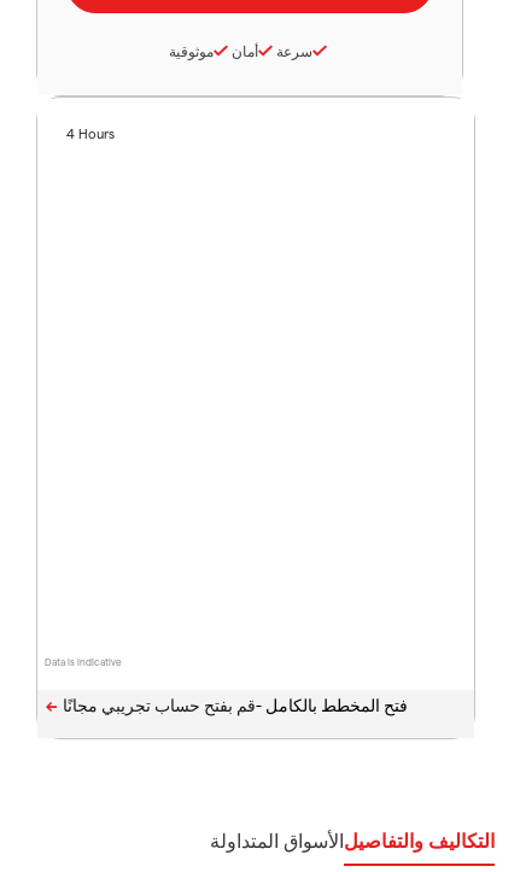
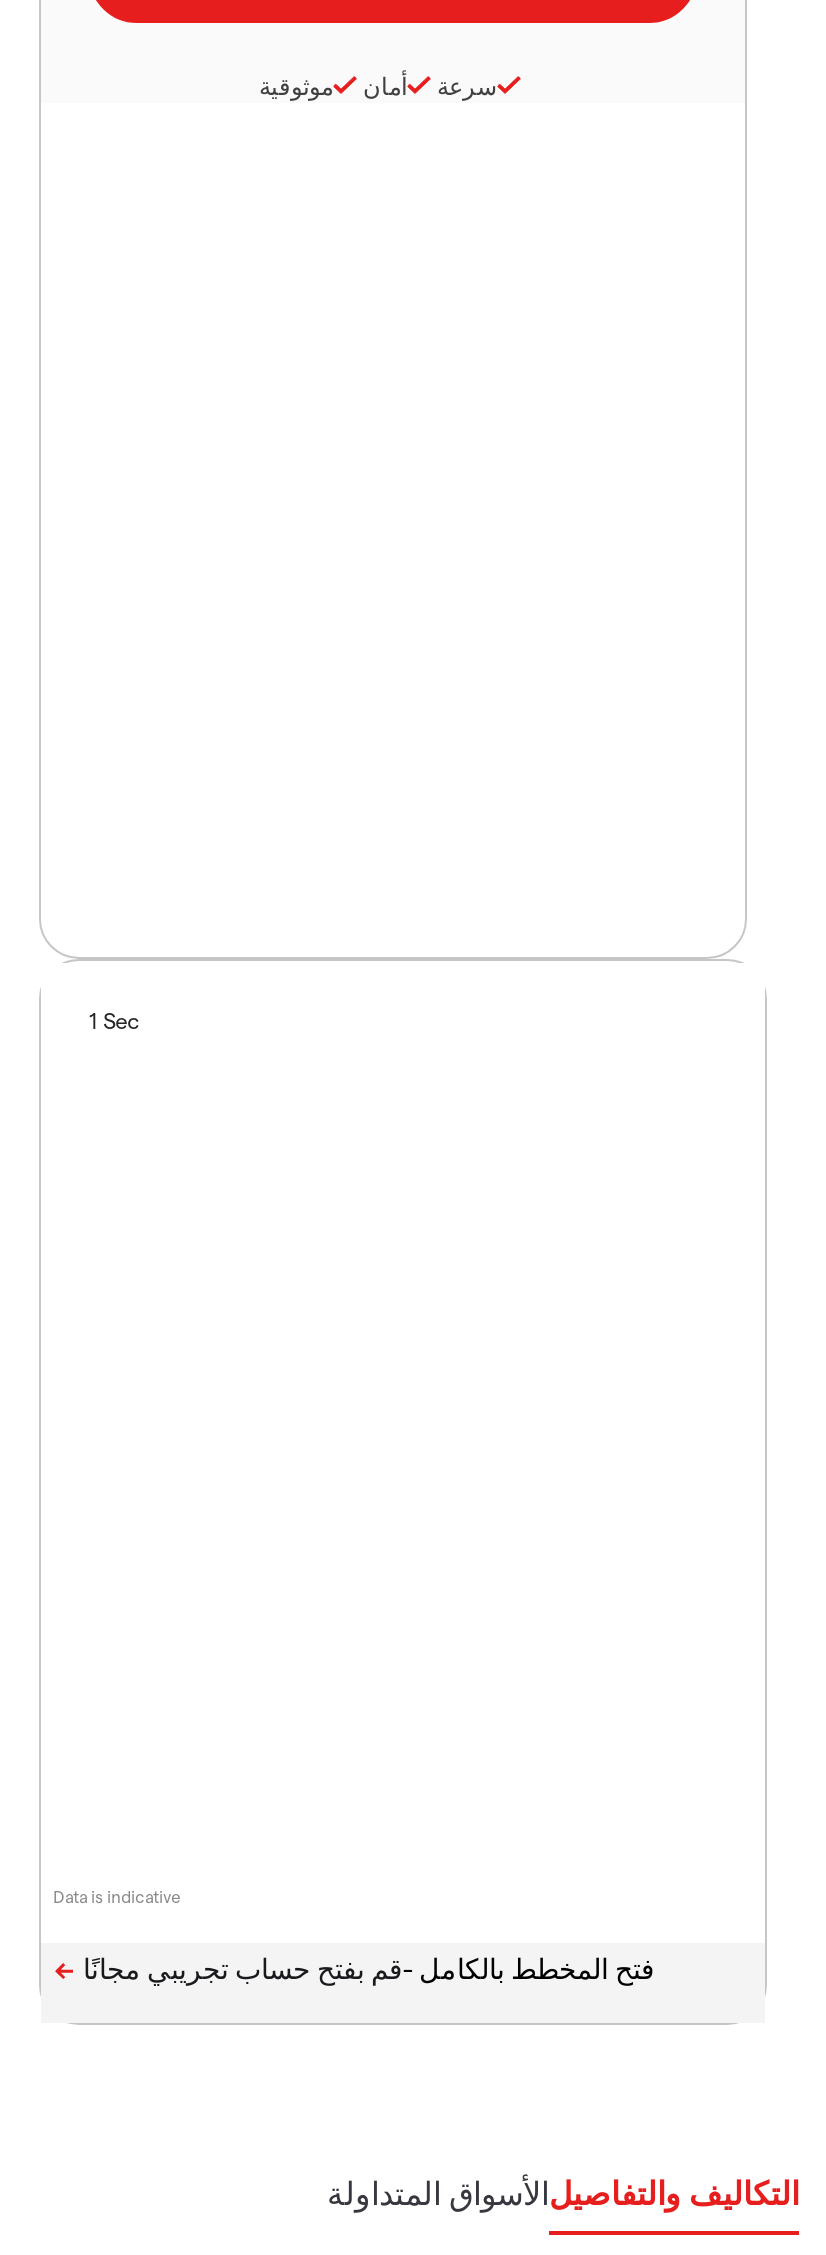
[66,125,115,141] 4 Hours -> [89,1006,139,1032] 1 Sec

